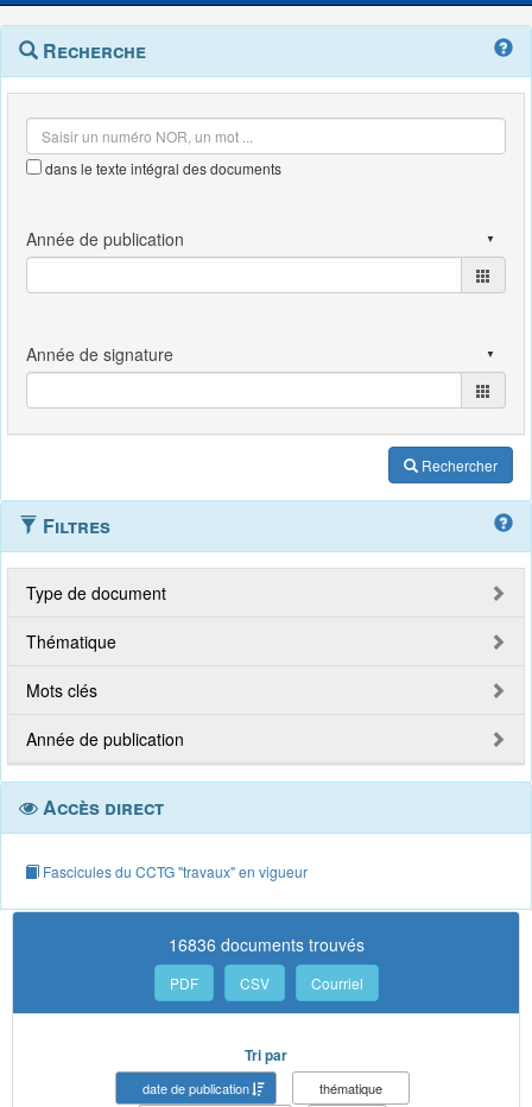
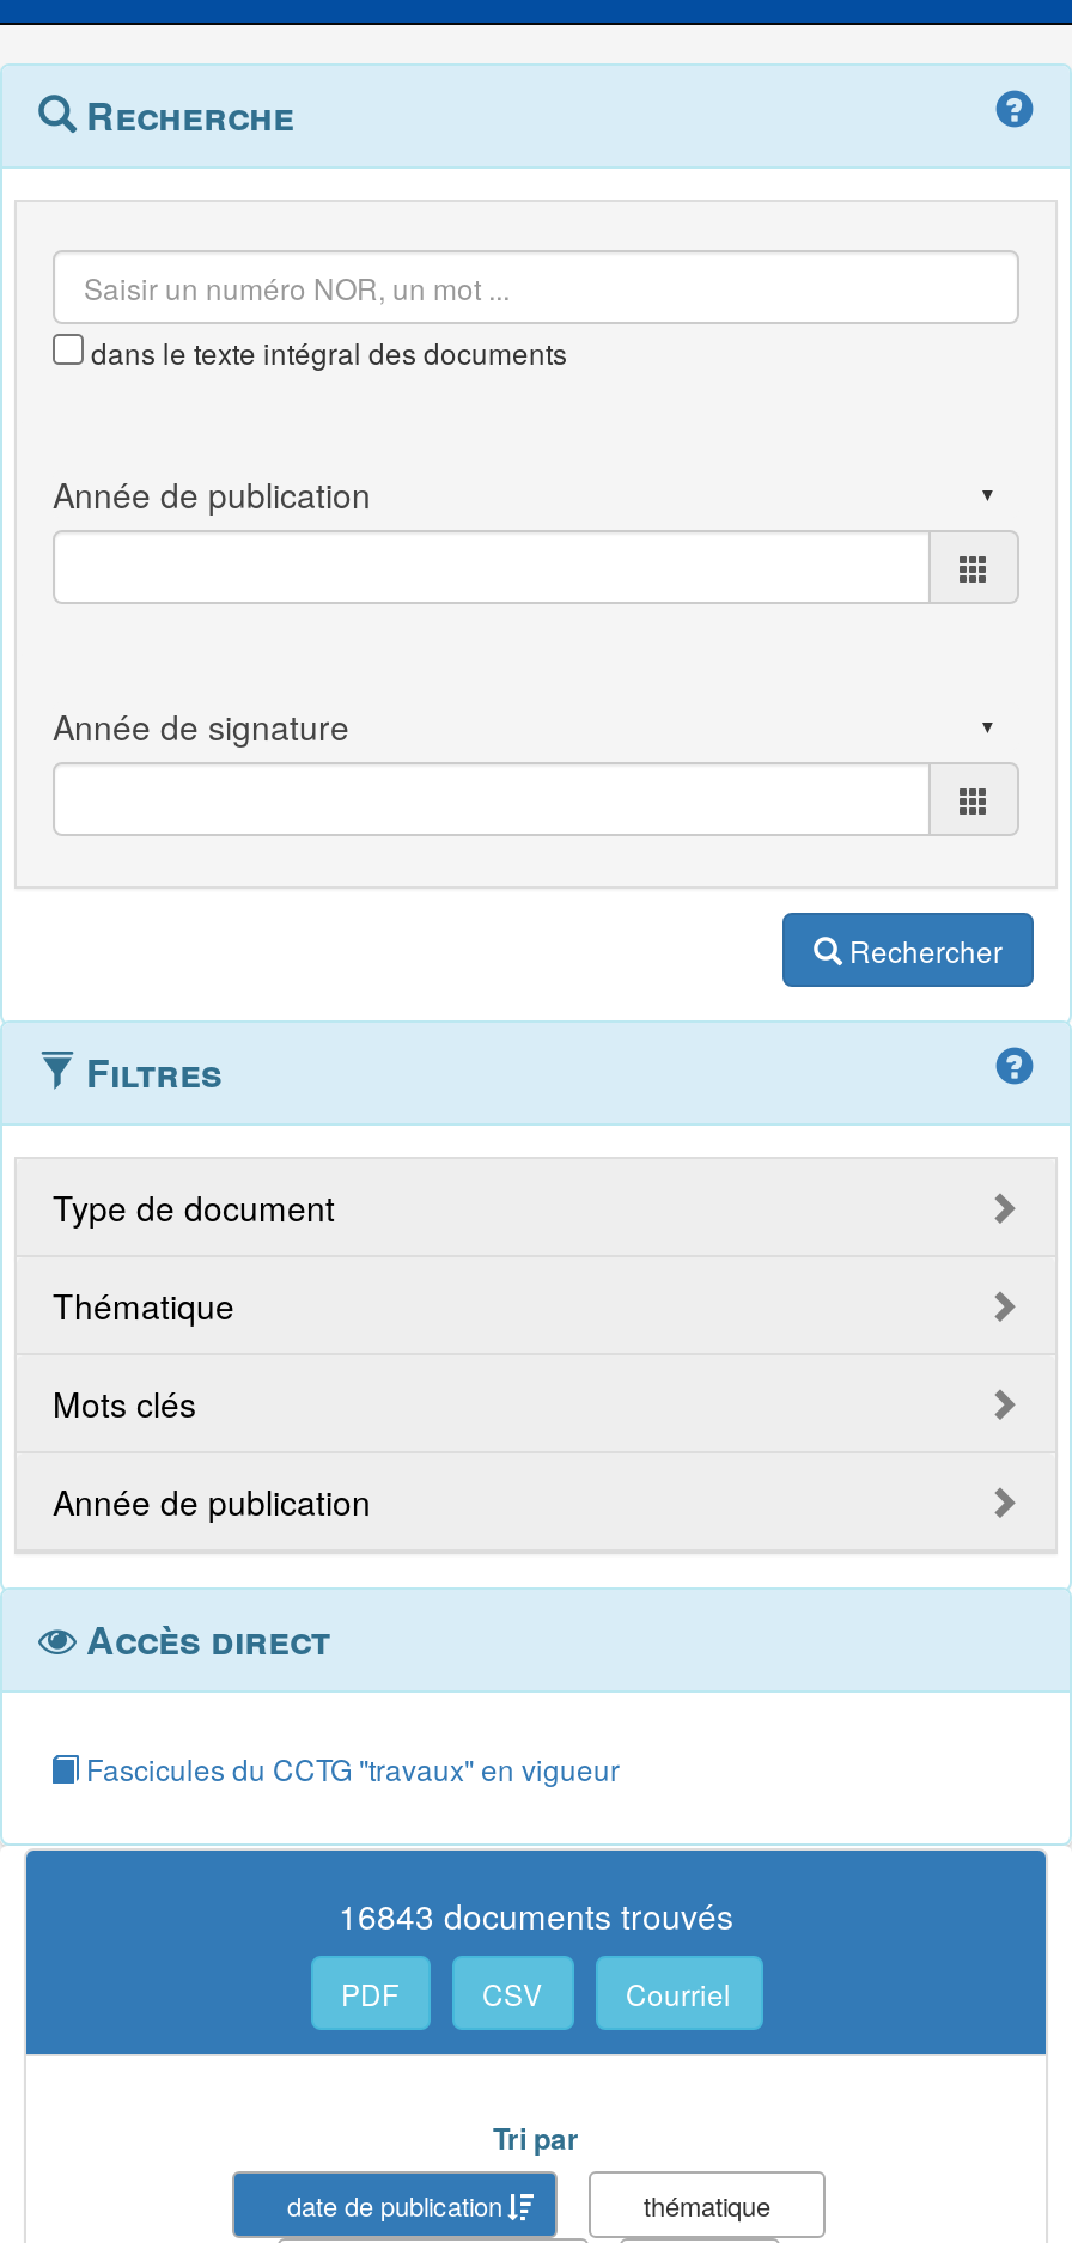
[168,932,364,956] 16836 documents trouvés -> [339,1891,733,1939] 16843 documents trouvés

